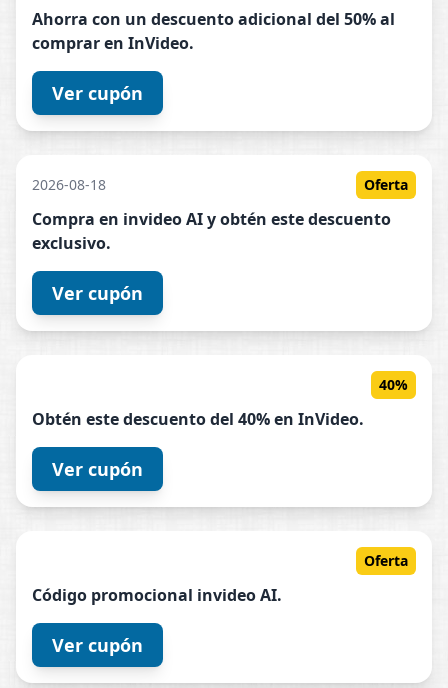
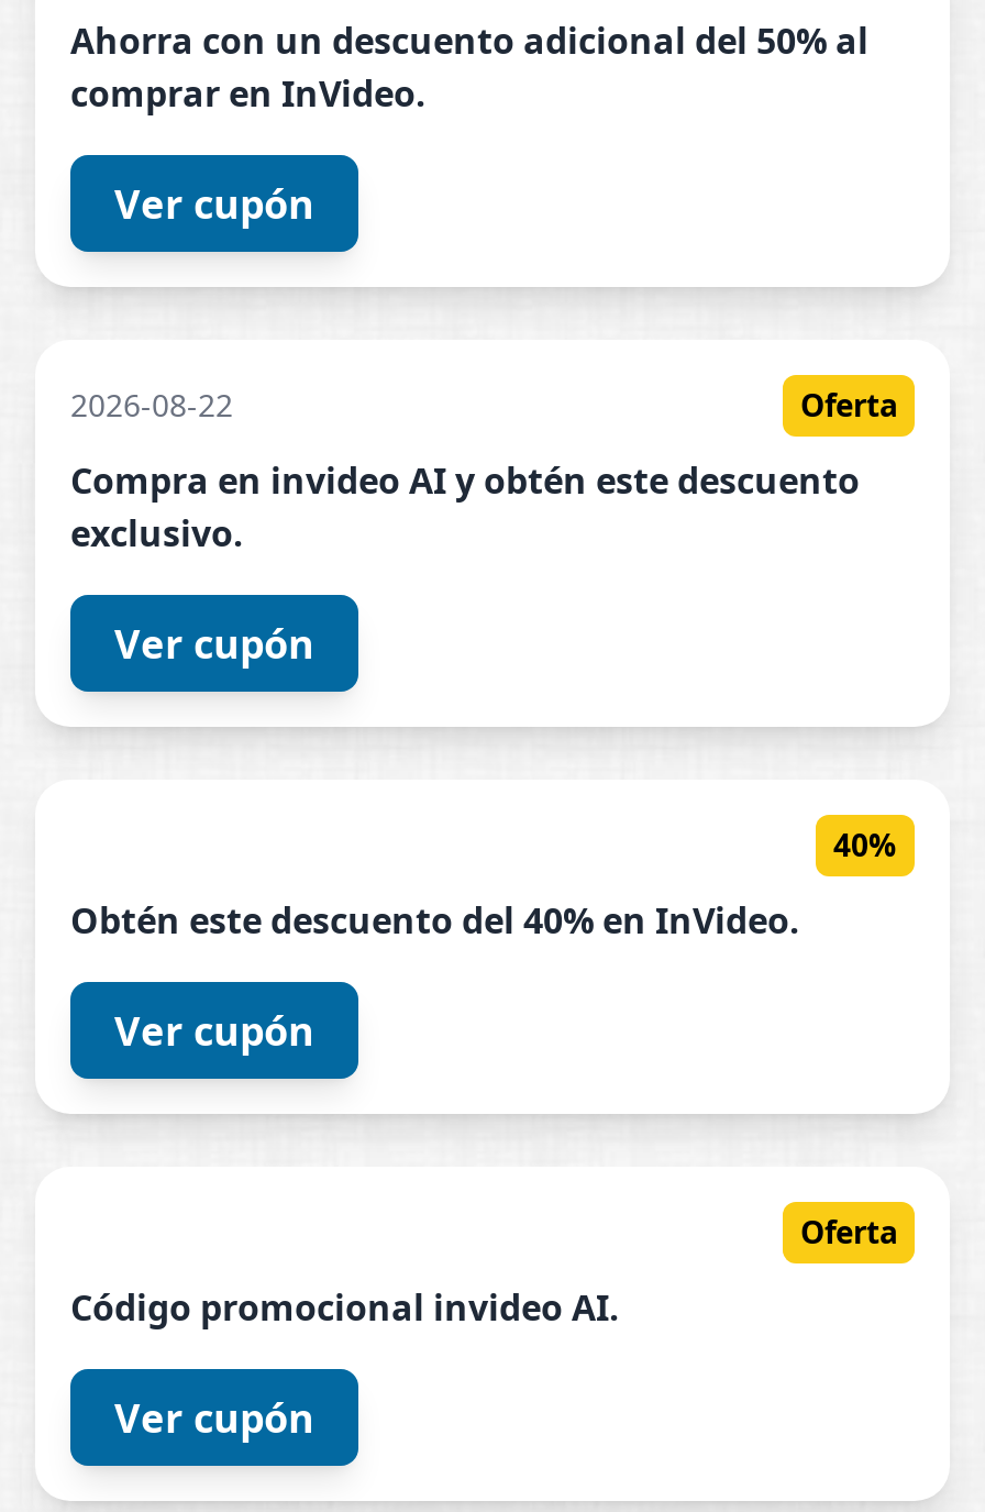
[32,175,106,194] 2026-08-18 -> [70,384,233,426] 2026-08-22

